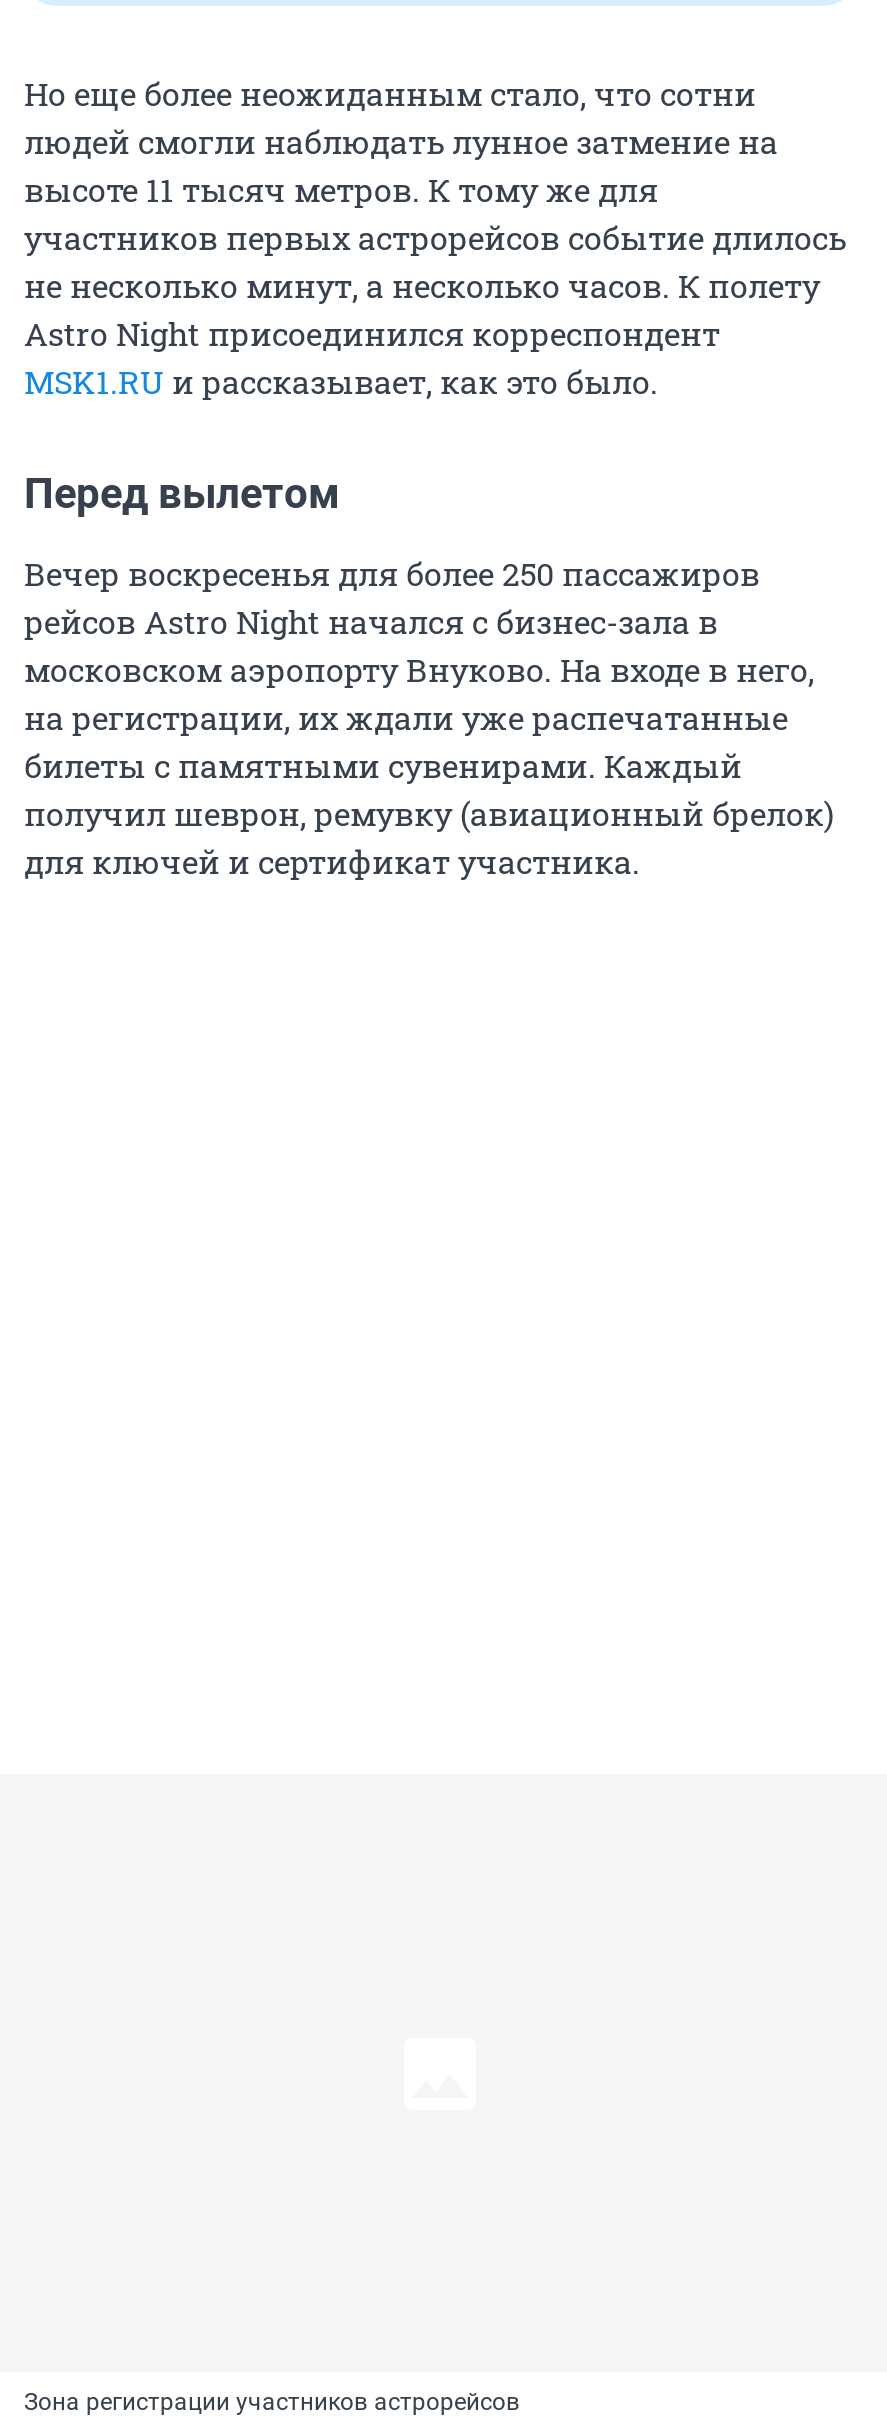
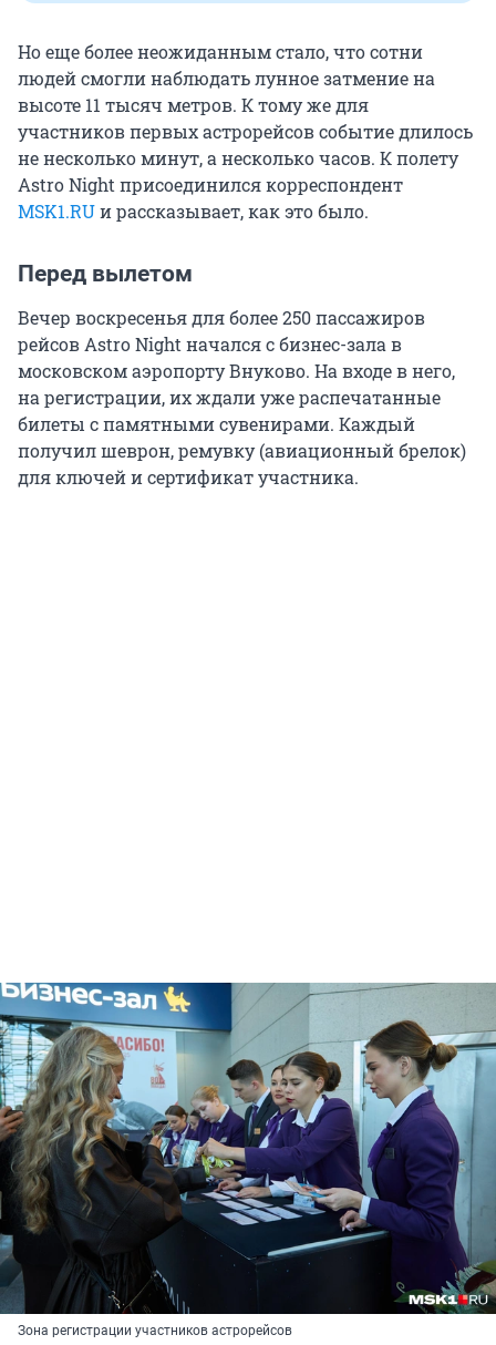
none -> [3,982,493,1315] [image]

